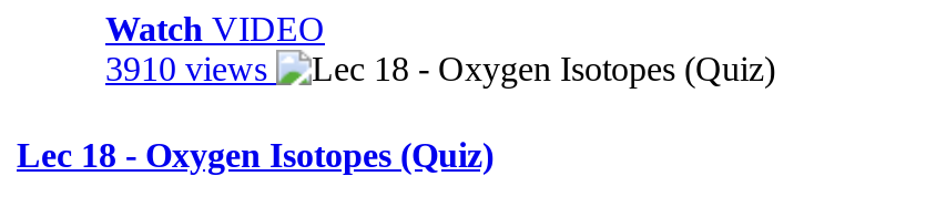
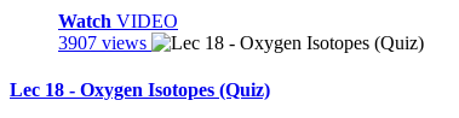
[105,49,276,87] 3910 views -> [58,32,151,52] 3907 views

